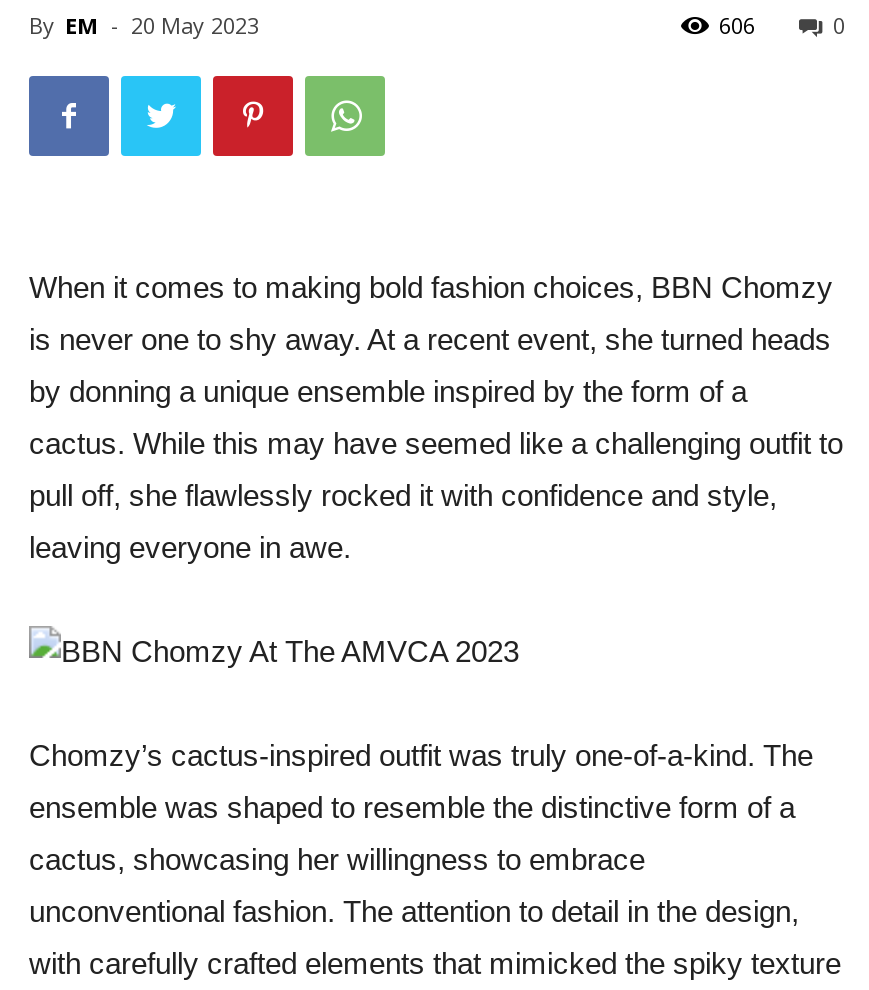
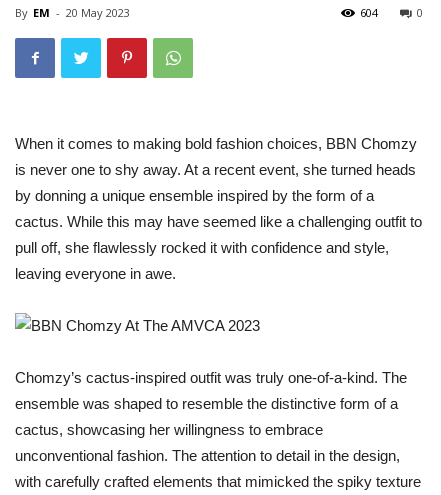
[719,10,755,40] 606 -> [360,5,378,20] 604

